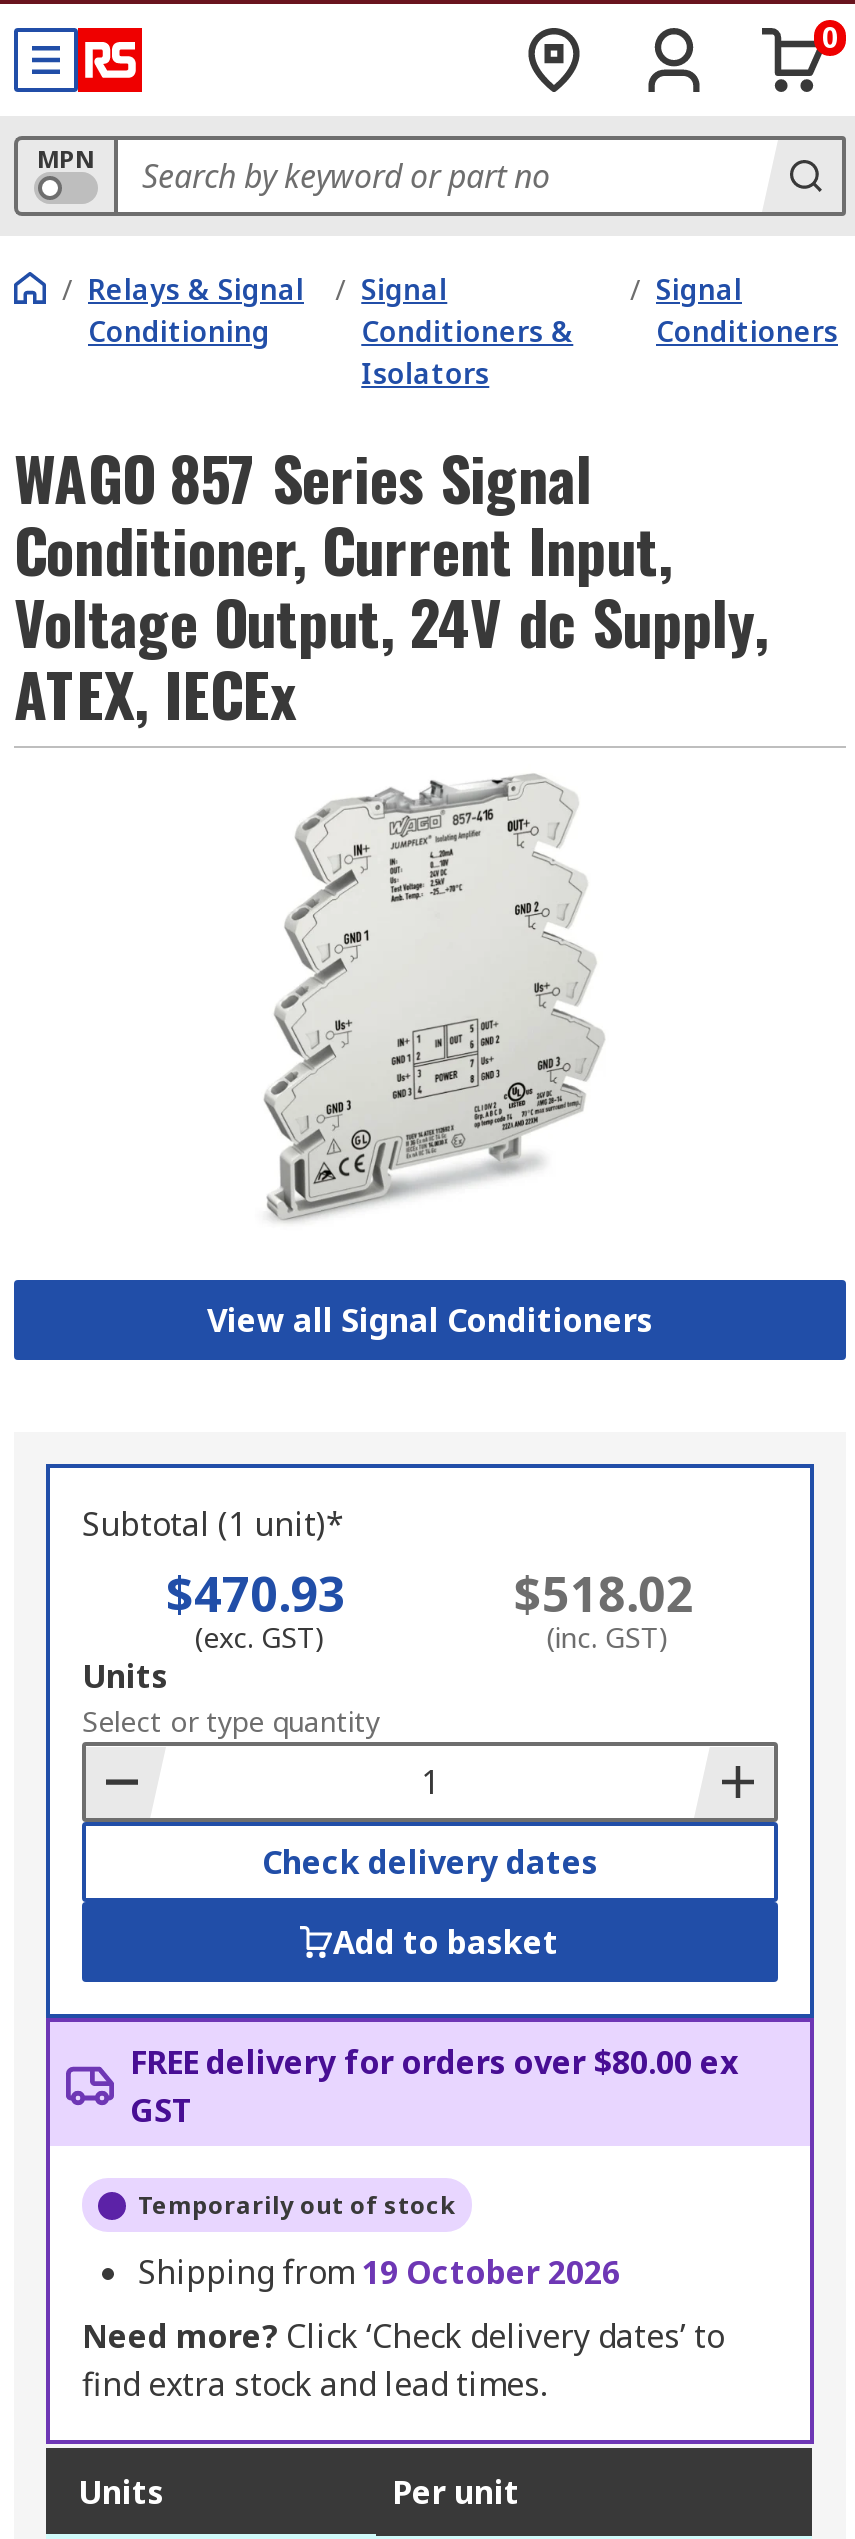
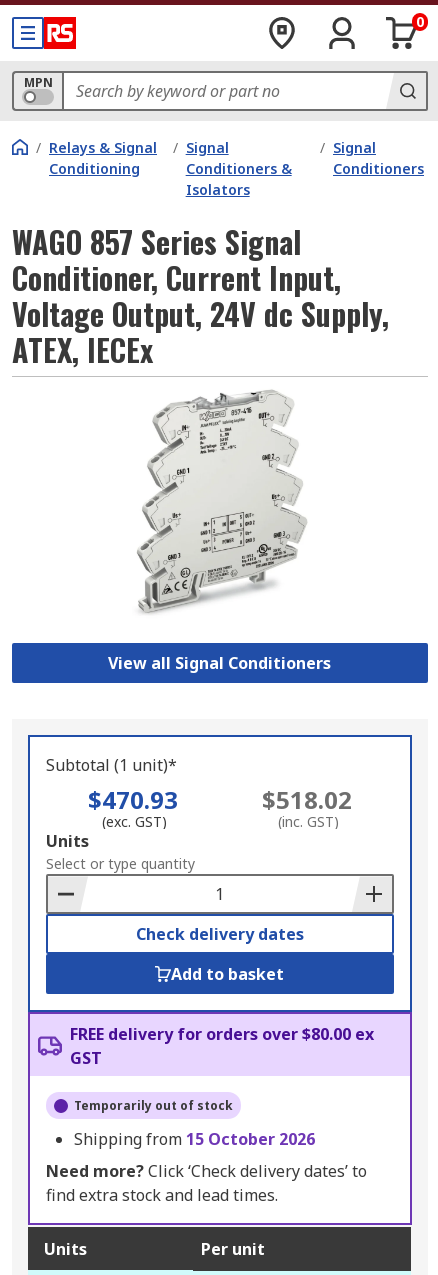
[138,2251,620,2295] Shipping from 19 October 2026 -> [74,1128,315,1150] Shipping from 15 October 2026

